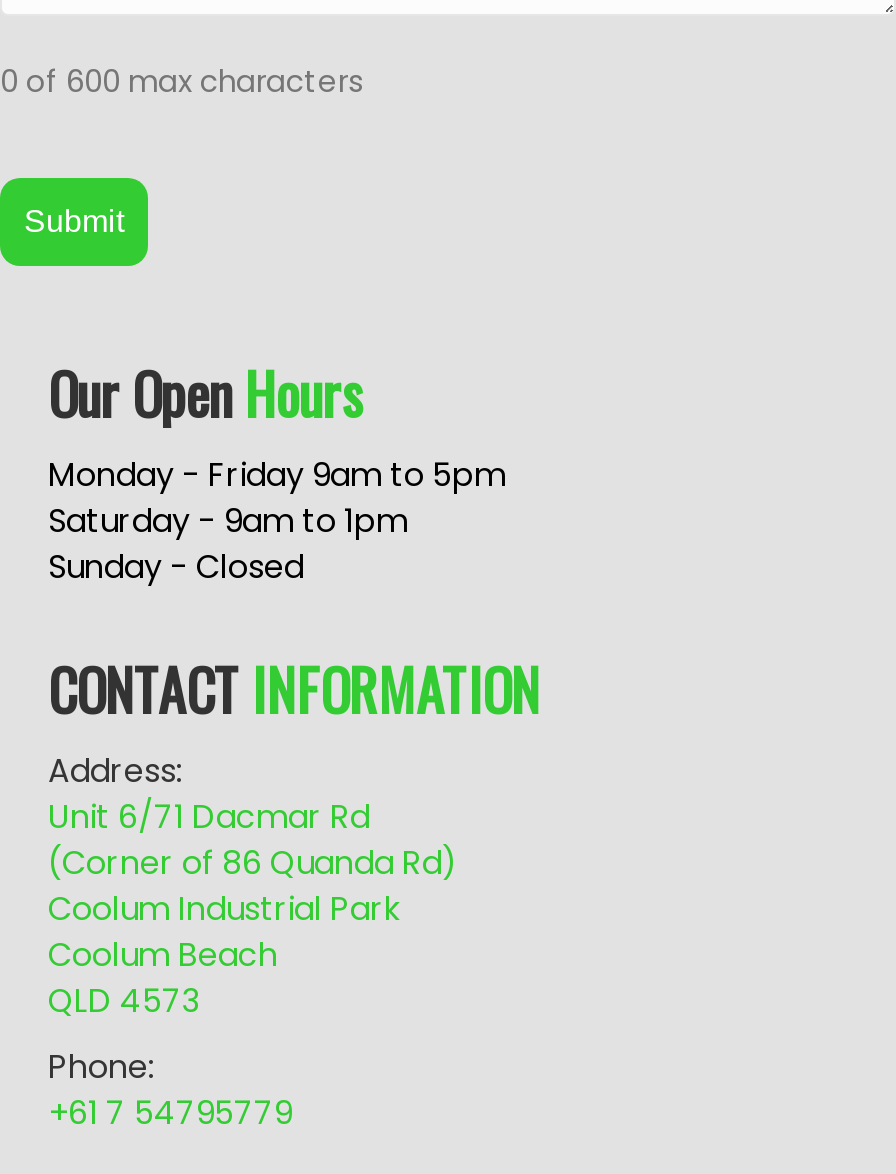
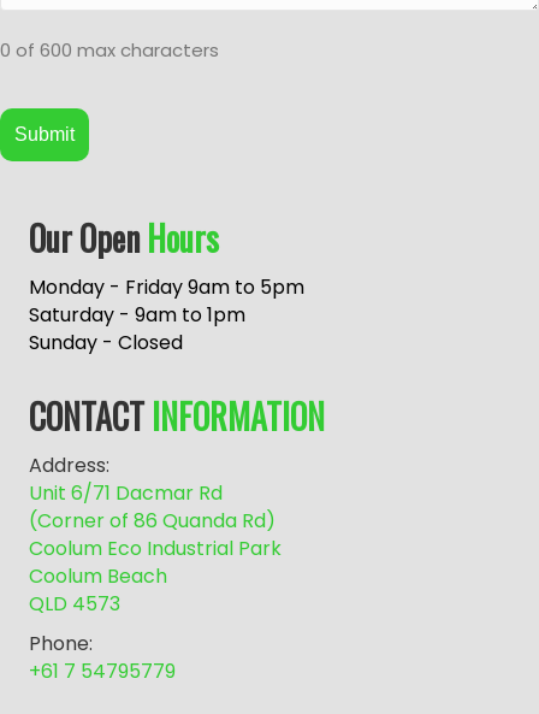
[48,887,402,933] Coolum Industrial Park -> [29,535,282,563] Coolum Eco Industrial Park

